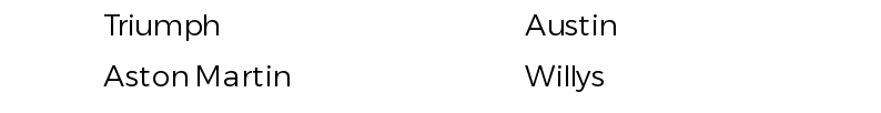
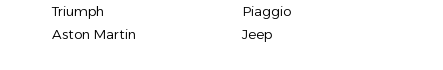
[525,7,616,43] Austin -> [242,3,291,19] Piaggio
[525,58,605,94] Willys -> [242,26,272,42] Jeep

